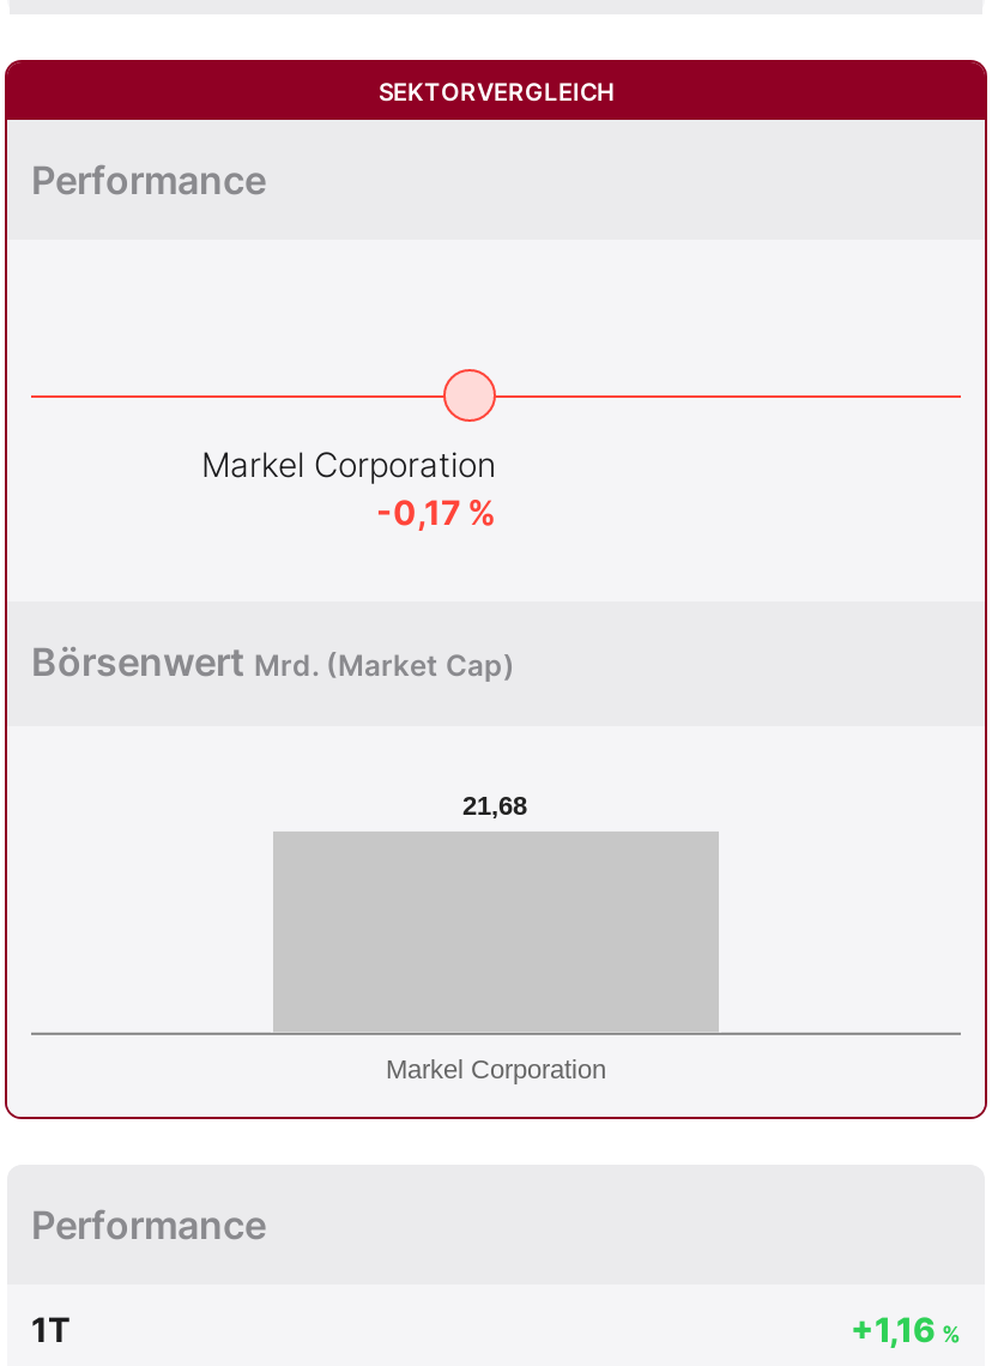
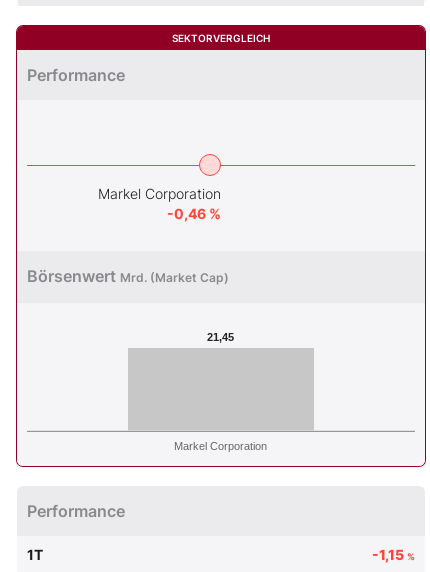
[376,490,496,531] -0,17 % -> [167,204,221,221] -0,46 %
[462,790,527,820] 21,68 -> [207,330,234,342] 21,45
[851,1308,961,1349] +1,16% -> [372,546,415,563] -1,15%

